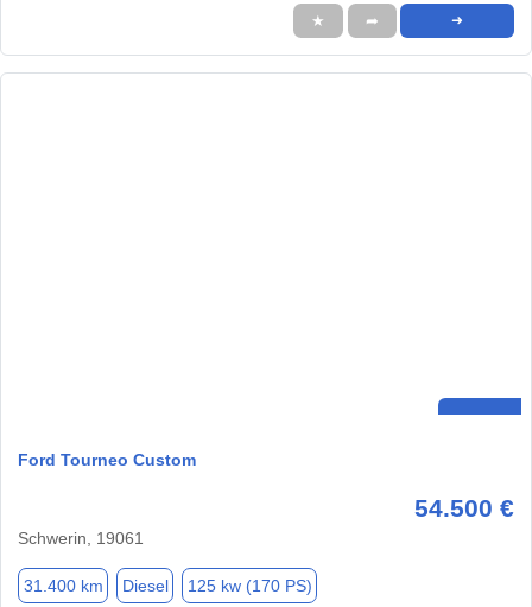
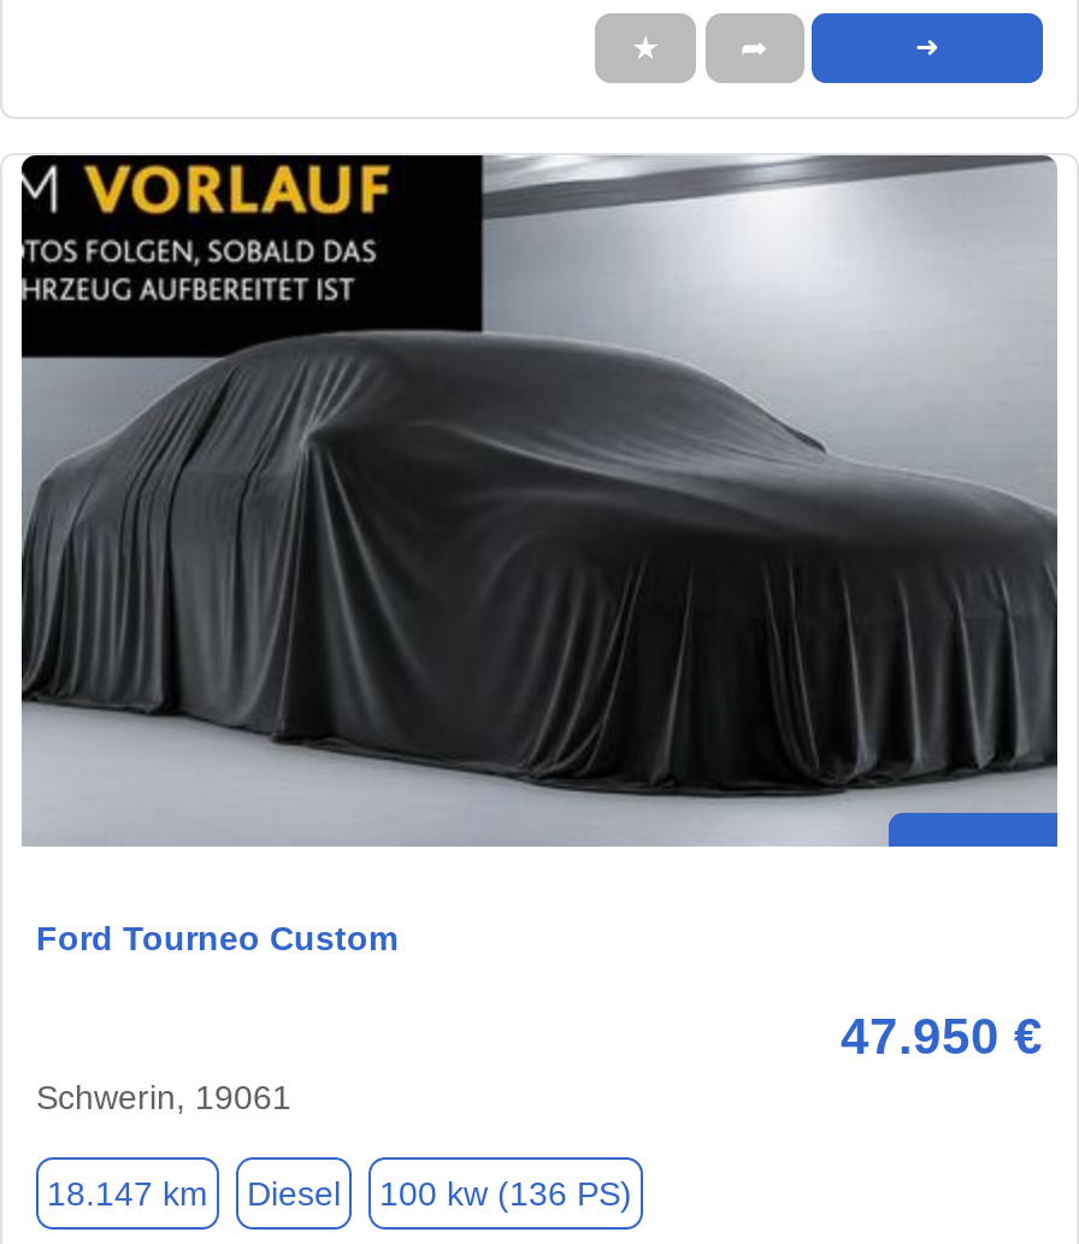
none -> [19,153,1060,847] [image]
[414,495,514,522] 54.500 € -> [841,1009,1043,1065] 47.950 €
[23,576,103,595] 31.400 km -> [47,1174,208,1213] 18.147 km
[187,576,312,595] 125 kw (170 PS) -> [379,1174,632,1213] 100 kw (136 PS)

